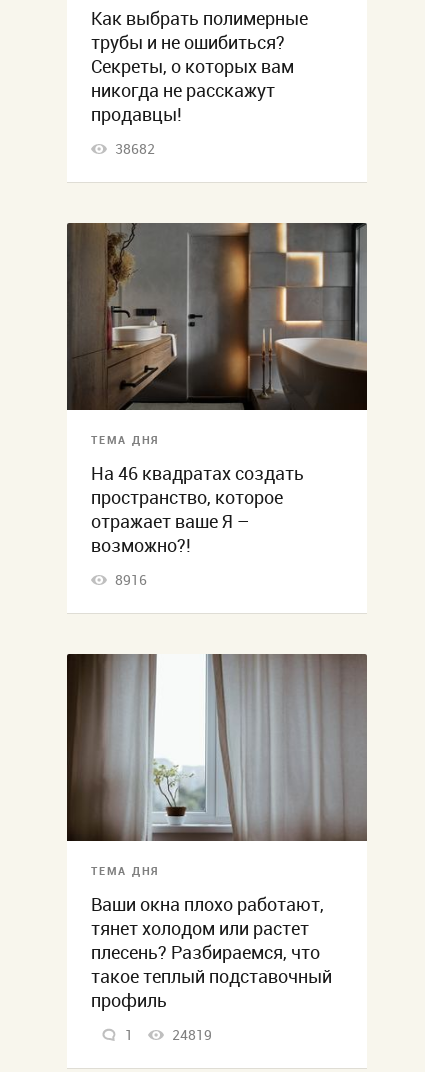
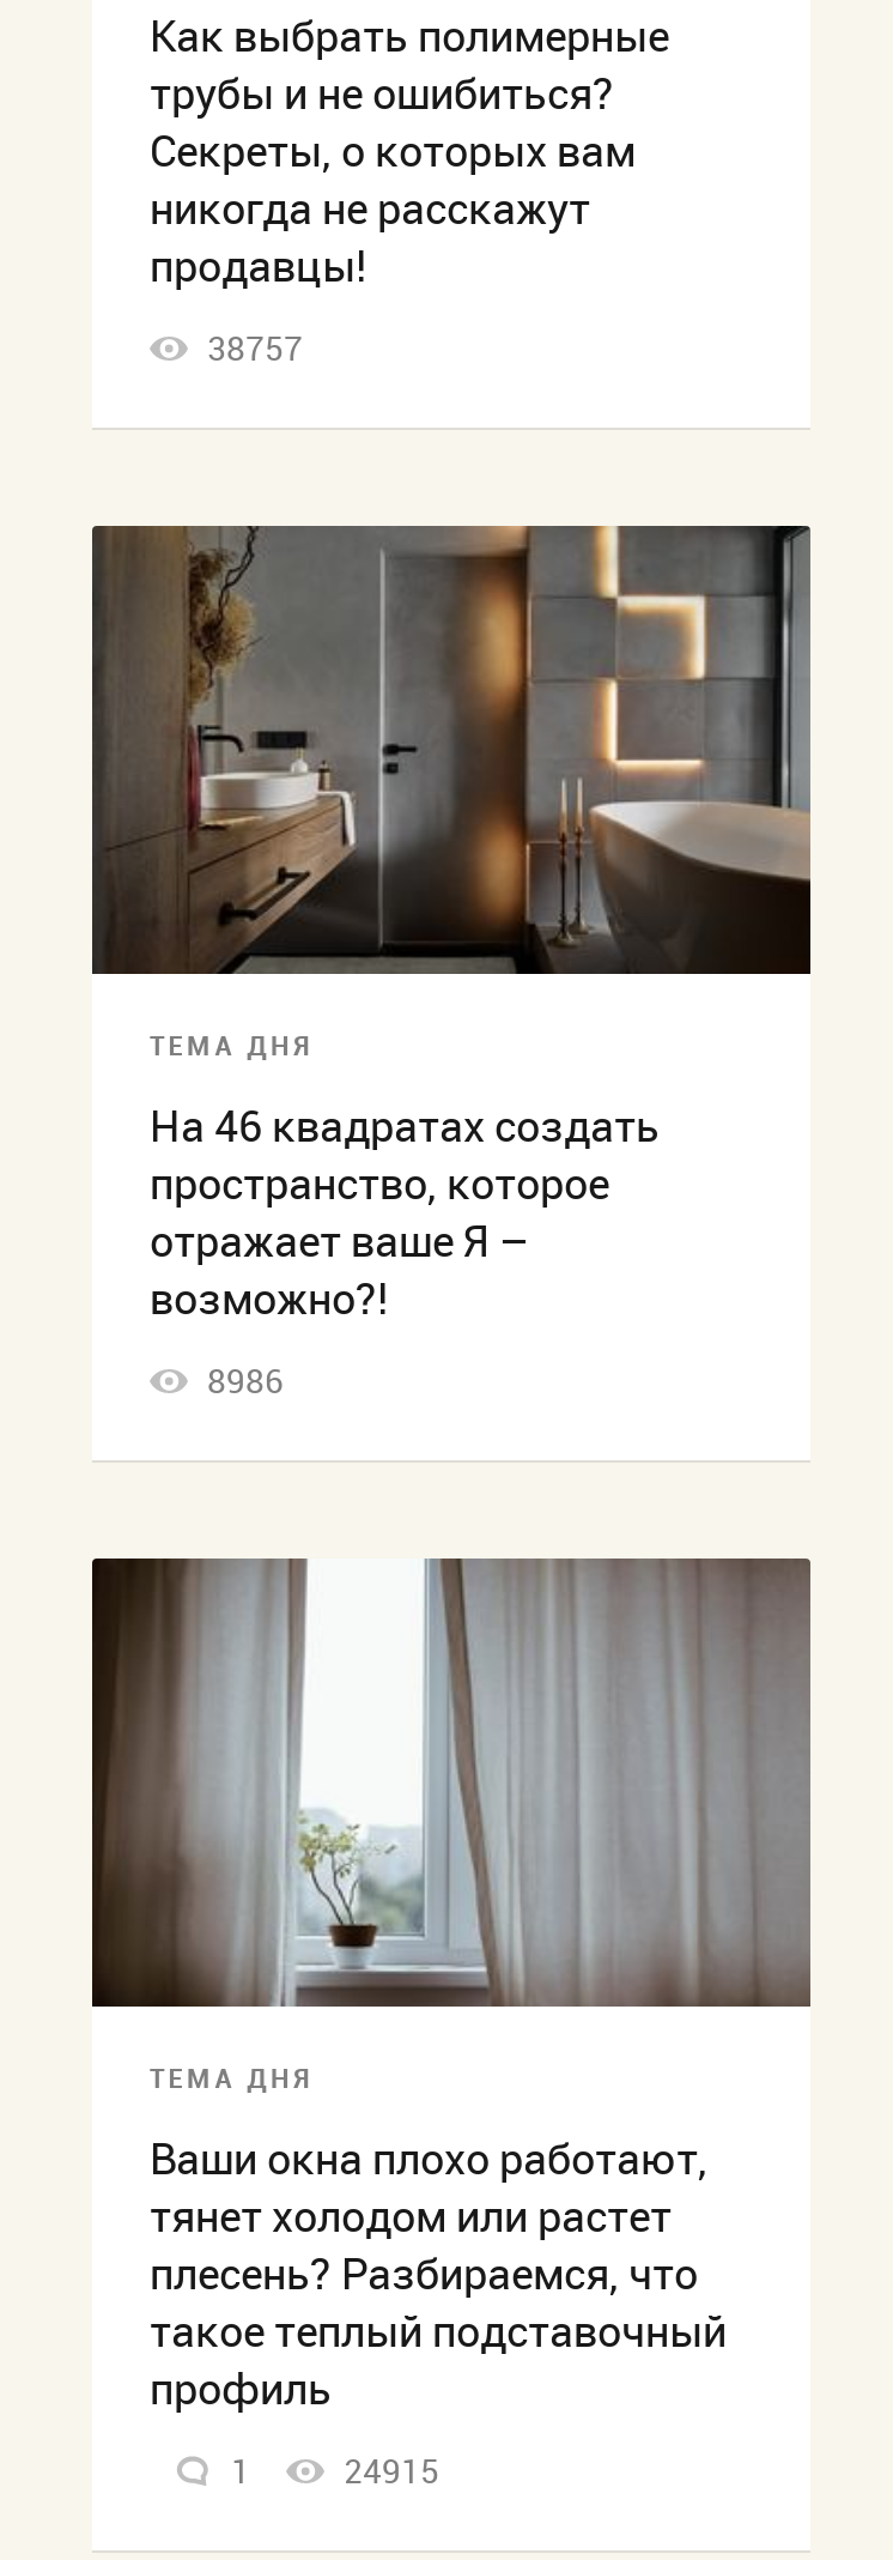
[115,141,155,157] 38682 -> [207,329,303,368] 38757
[115,572,147,588] 8916 -> [207,1362,284,1400] 8986
[172,1027,212,1043] 24819 -> [344,2452,439,2491] 24915

